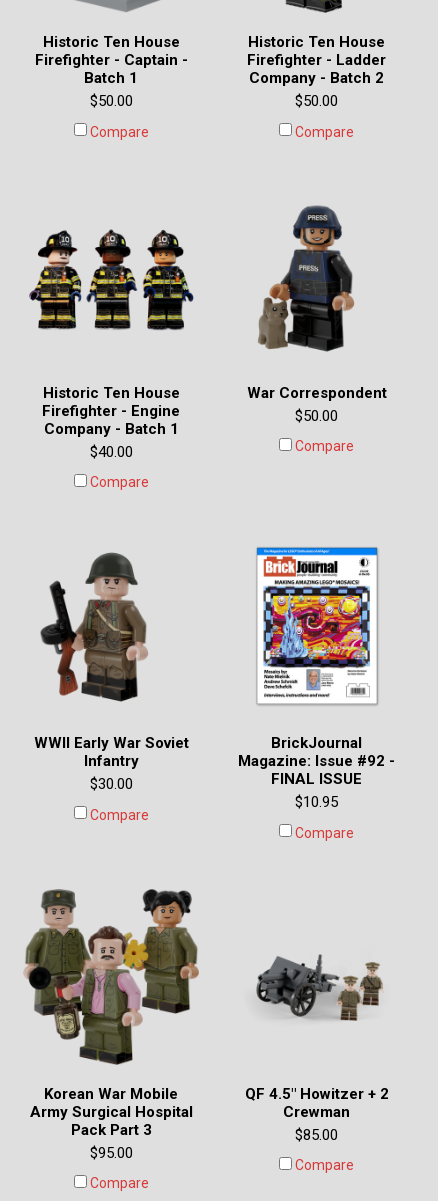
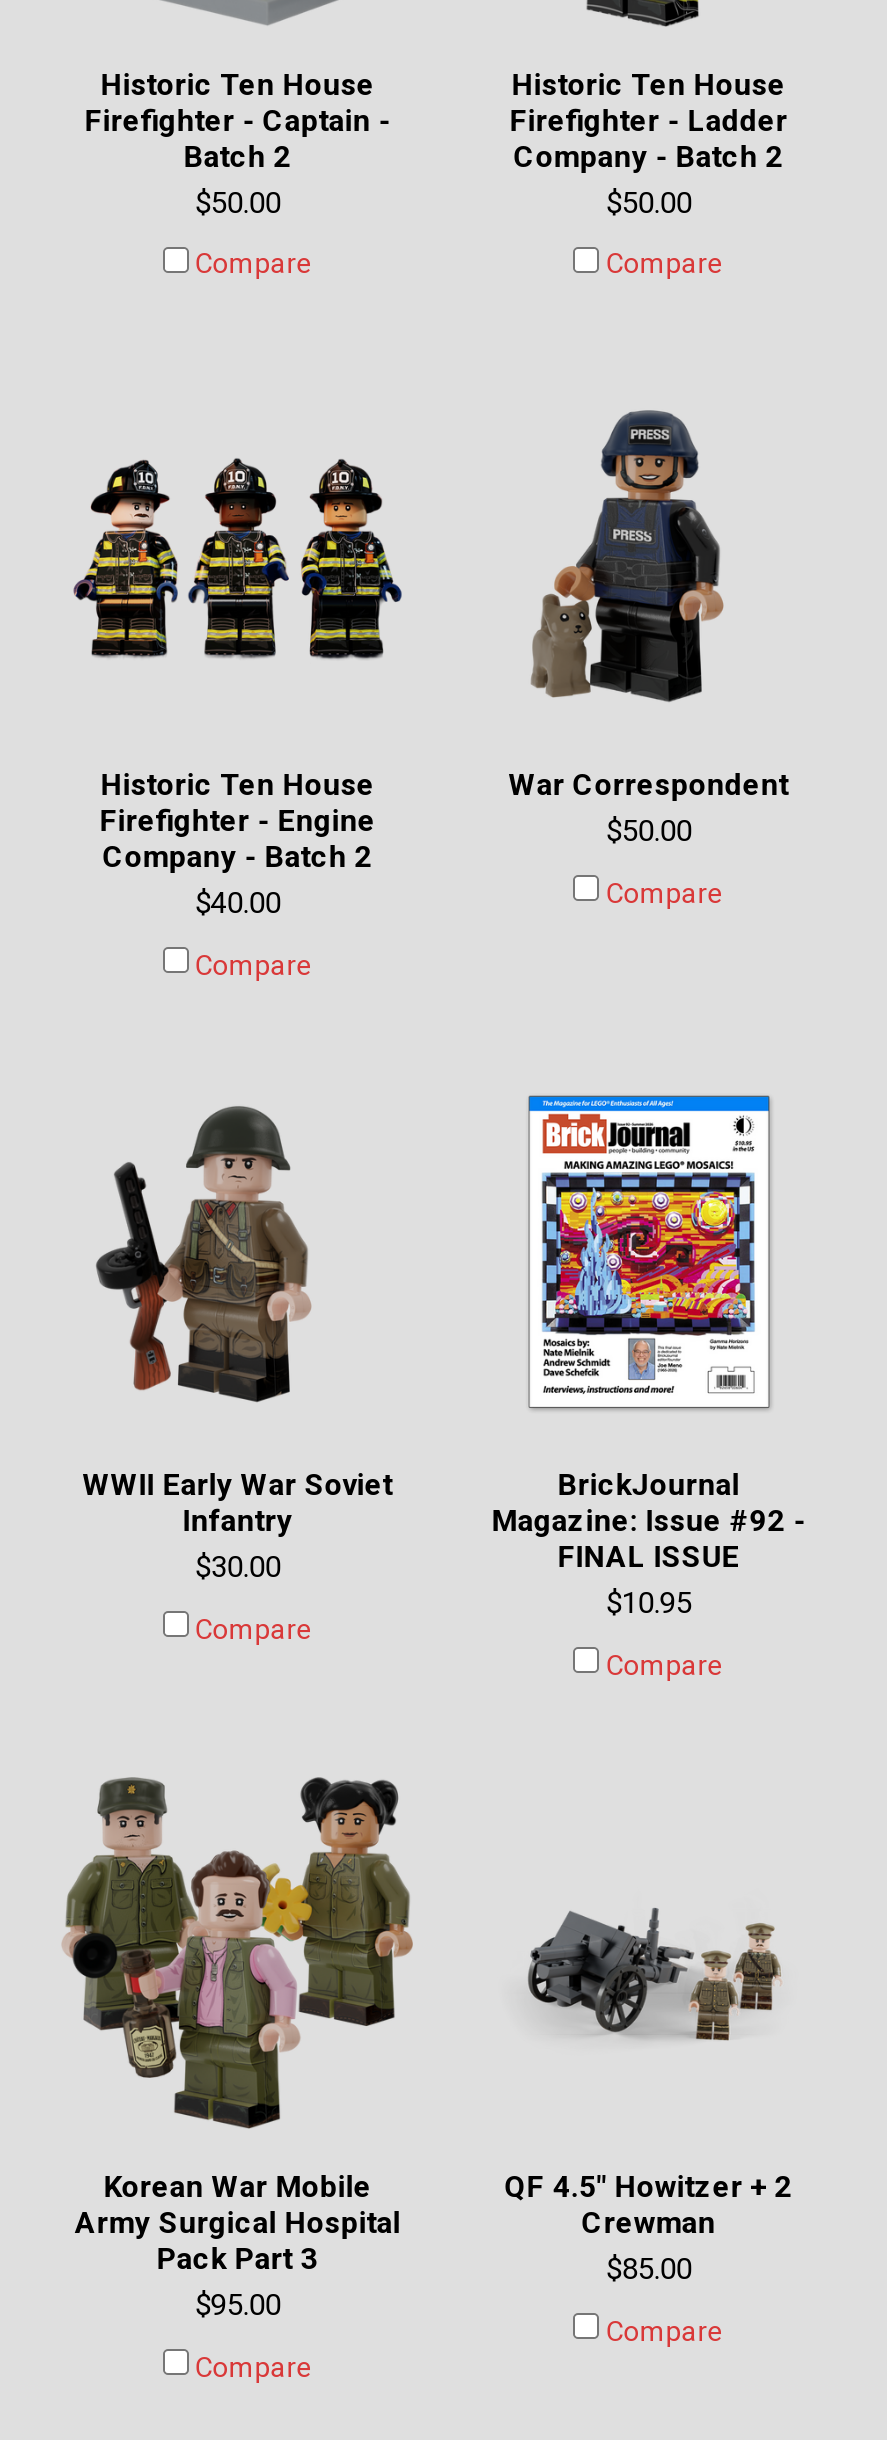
[84,69,138,87] Batch 1 -> [183,138,291,174] Batch 2
[44,419,179,437] Company - Batch 1 -> [102,839,372,875] Company - Batch 2

